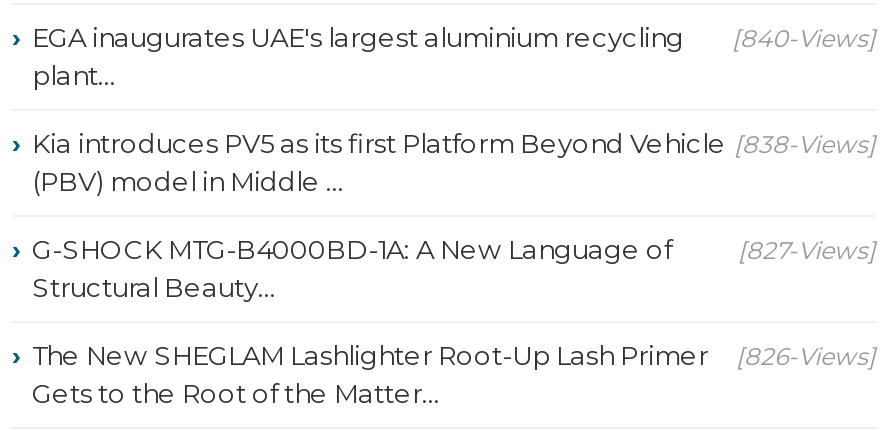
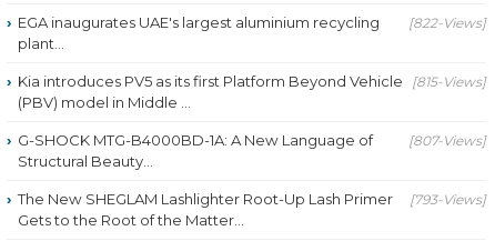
[32,20,876,52] EGA inaugurates UAE's largest aluminium recycling [840-Views] -> [18,13,486,31] EGA inaugurates UAE's largest aluminium recycling [822-Views]
[32,126,876,158] Kia introduces PV5 as its first Platform Beyond Vehicle [838-Views] -> [18,72,486,90] Kia introduces PV5 as its first Platform Beyond Vehicle [815-Views]
[738,234,876,264] [827-Views] -> [408,132,486,148] [807-Views]
[32,338,876,370] The New SHEGLAM Lashlighter Root-Up Lash Primer [826-Views] -> [18,190,486,207] The New SHEGLAM Lashlighter Root-Up Lash Primer [793-Views]

